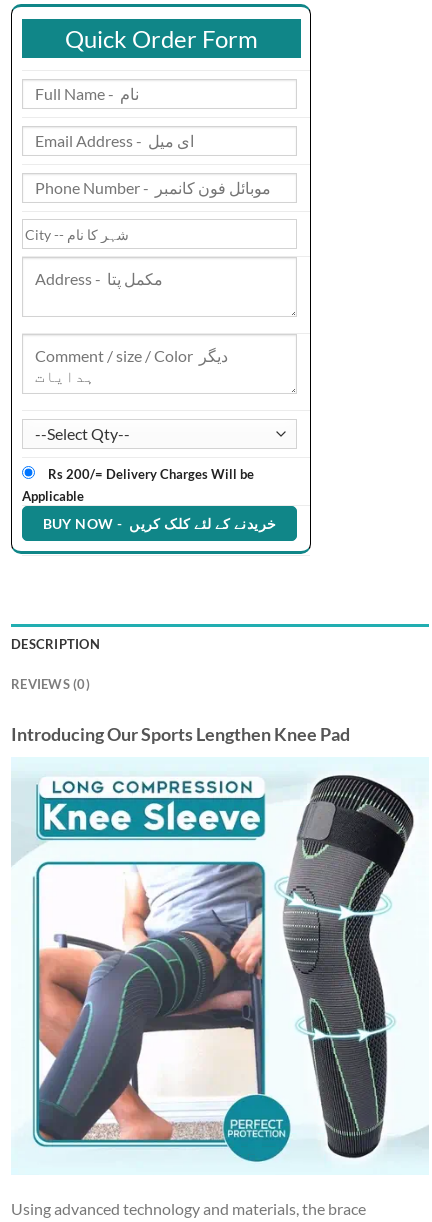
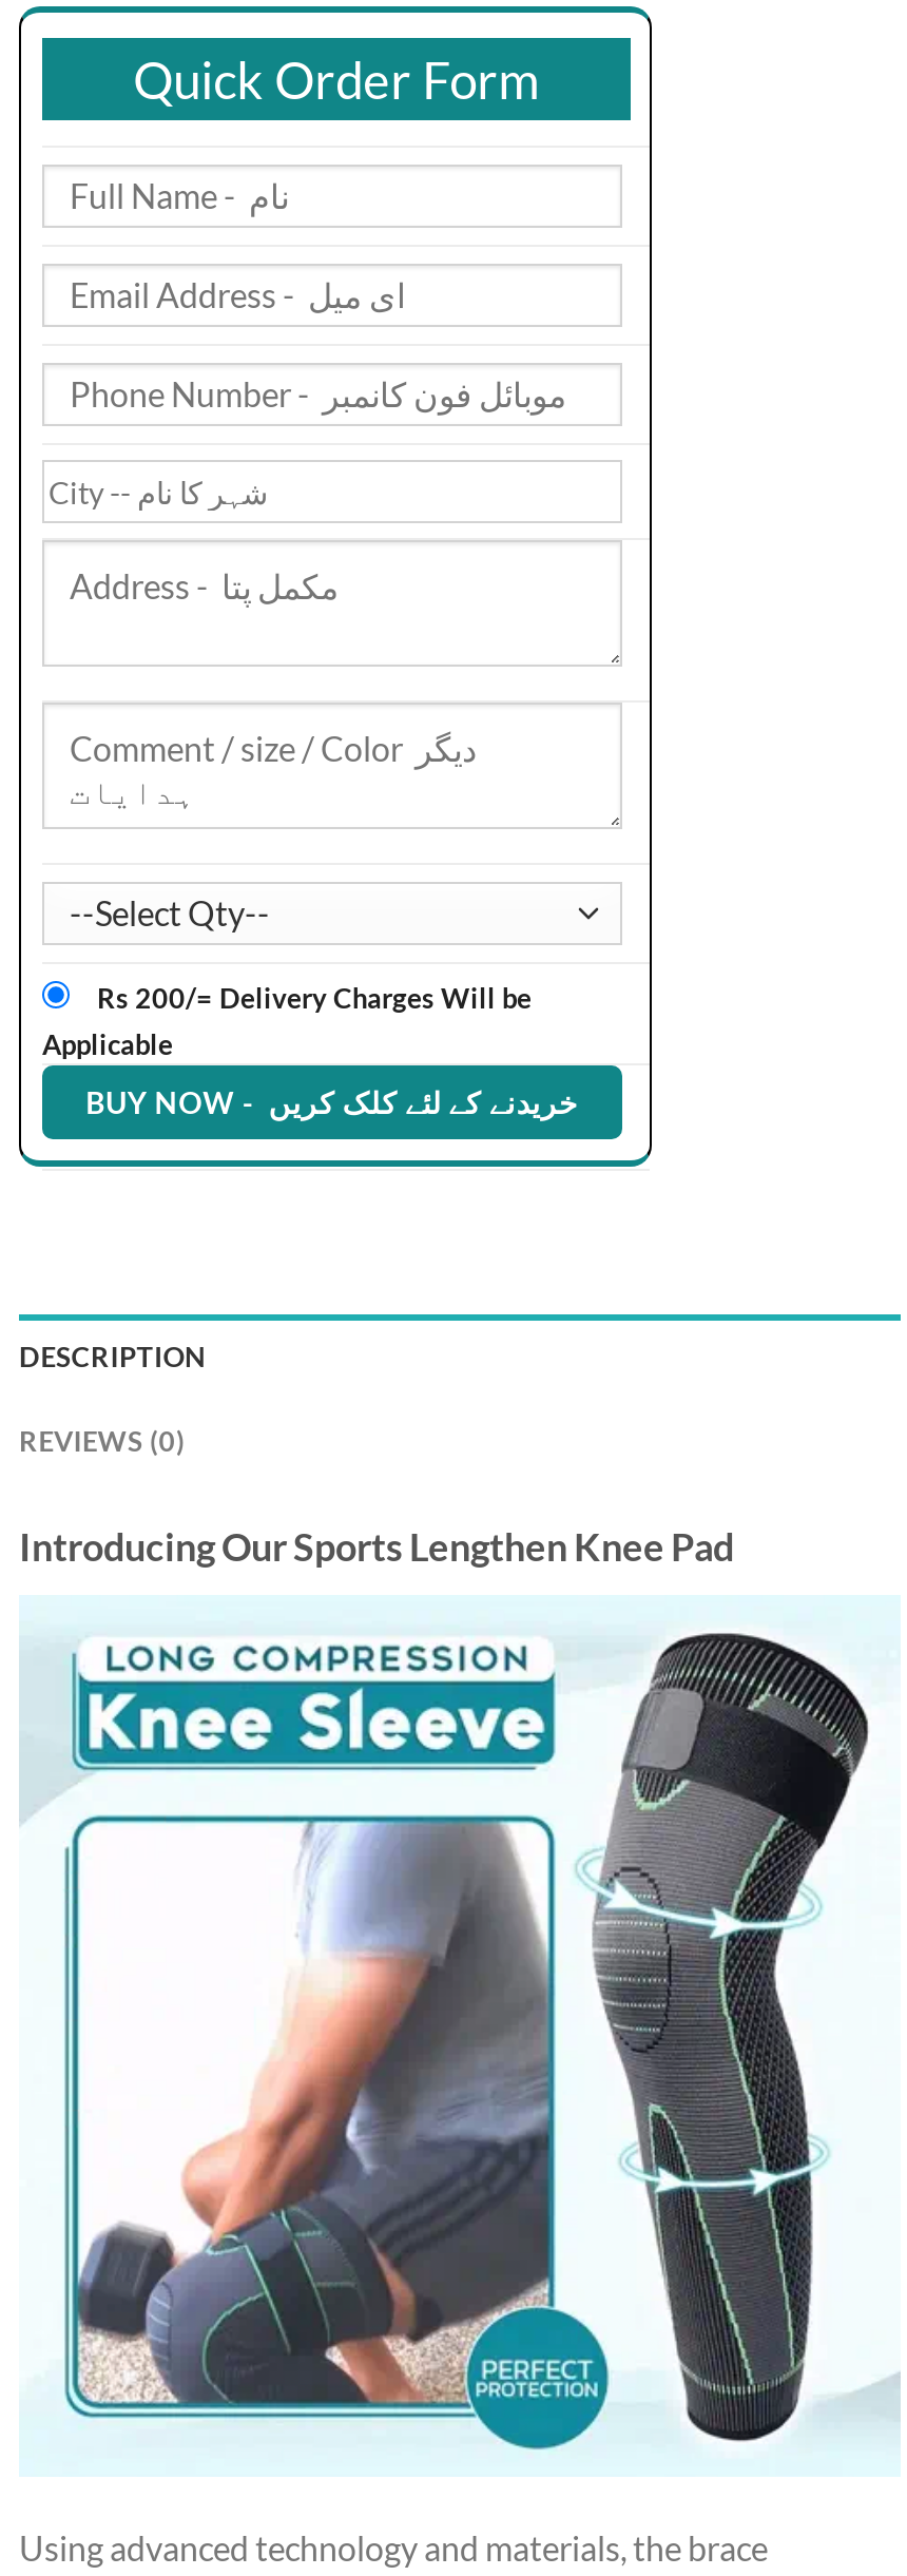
[38,863,263,1141] [image] -> [76,1821,551,2405] [image]

